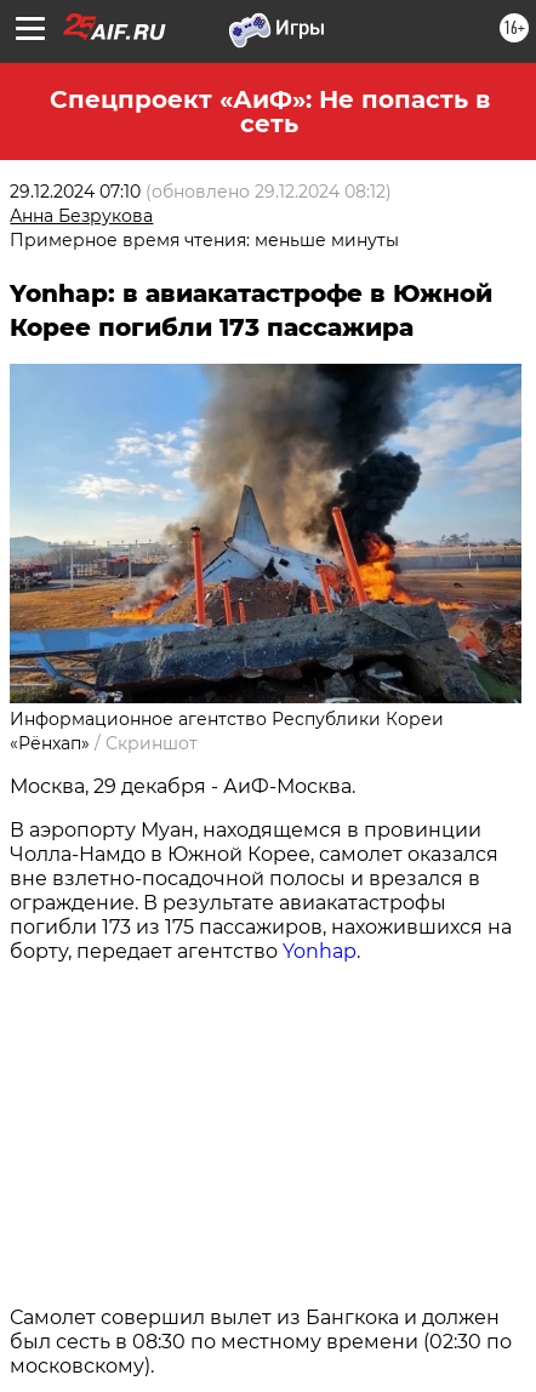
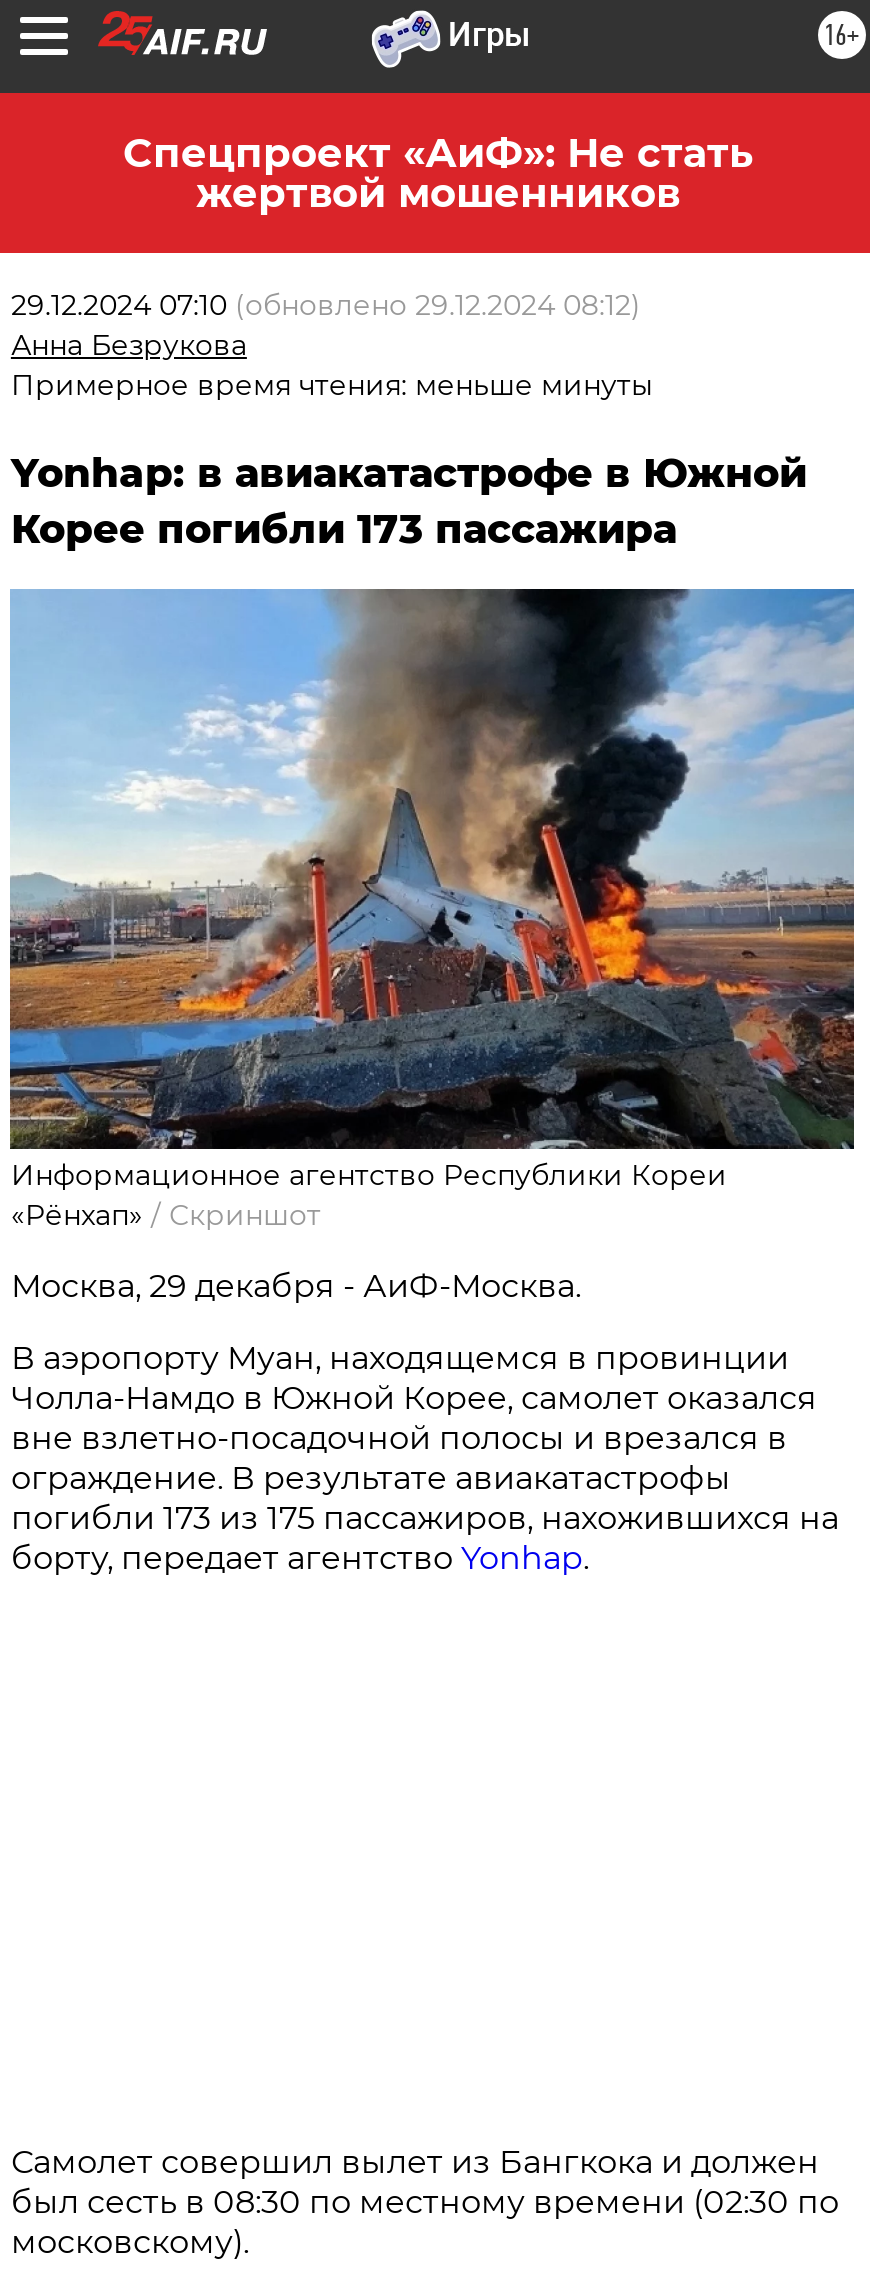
[49,85,489,138] Спецпроект «АиФ»: Не попасть в | сеть -> [123,129,753,217] Спецпроект «АиФ»: Не стать | жертвой мошенников

